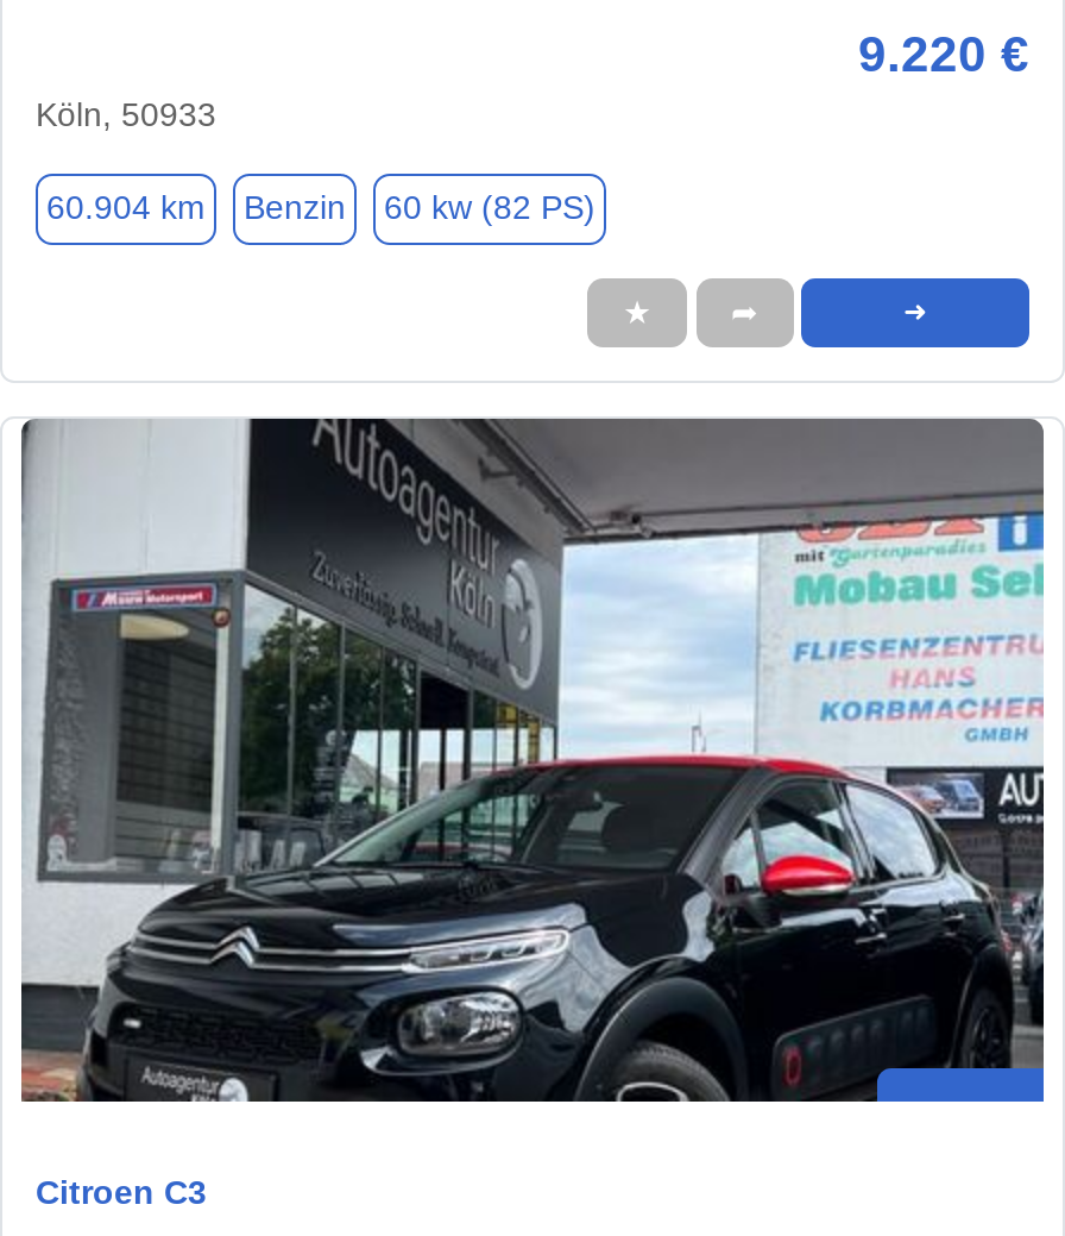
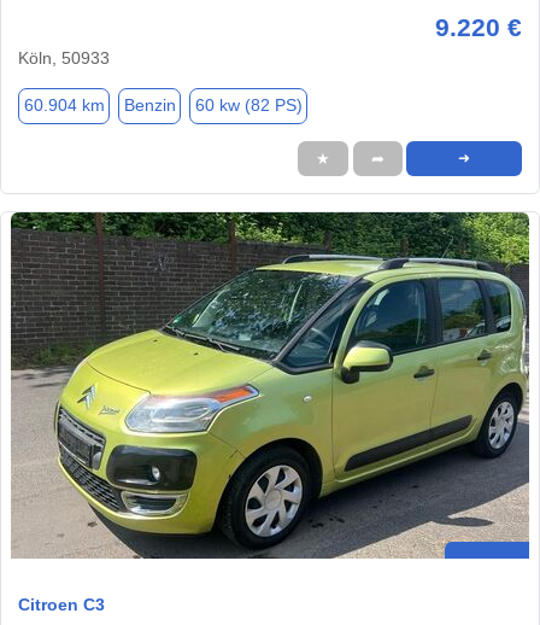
[21,419,1046,1104] [image] -> [11,211,530,560] [image]

